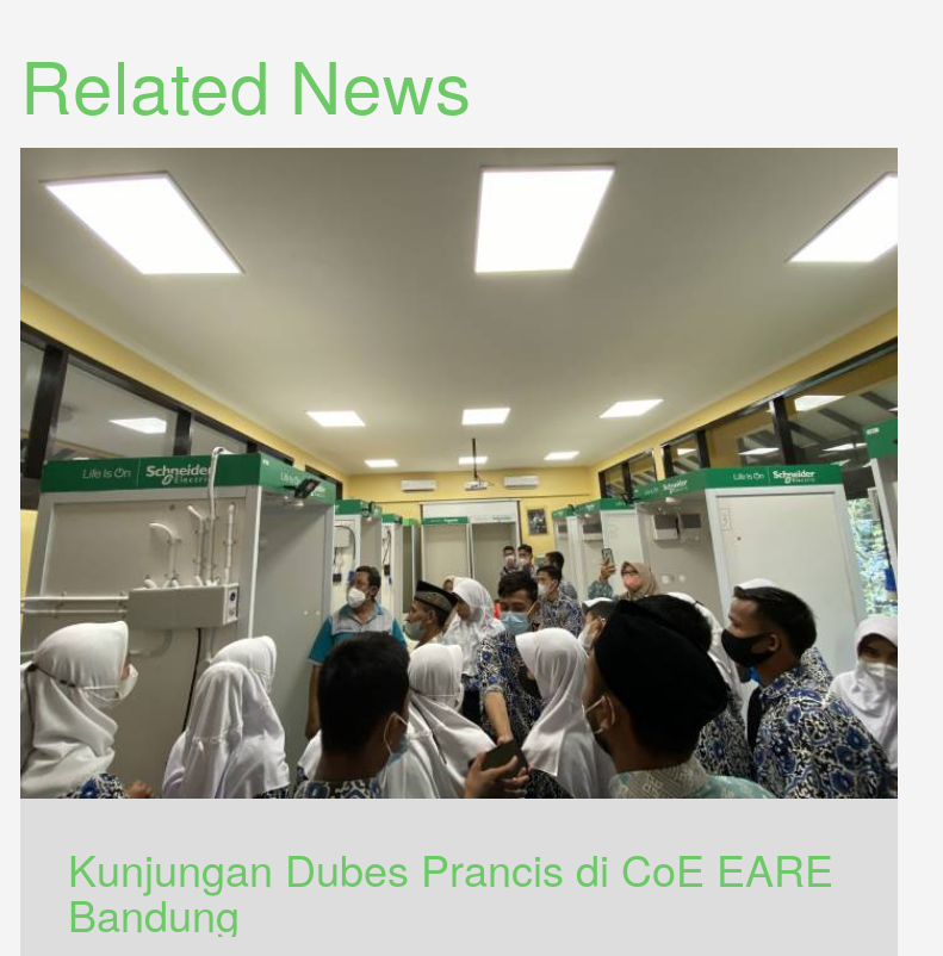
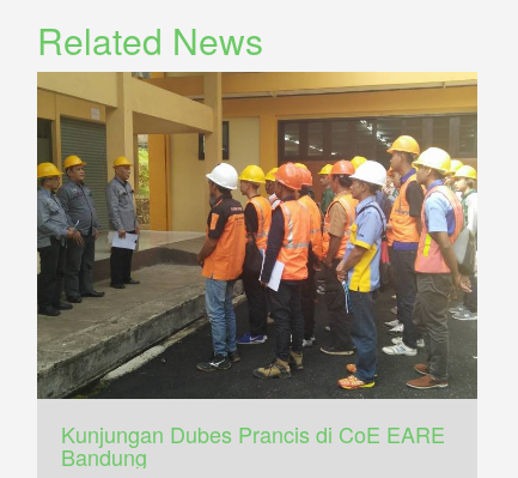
[18,145,900,799] [image] -> [36,71,479,399] [image]

